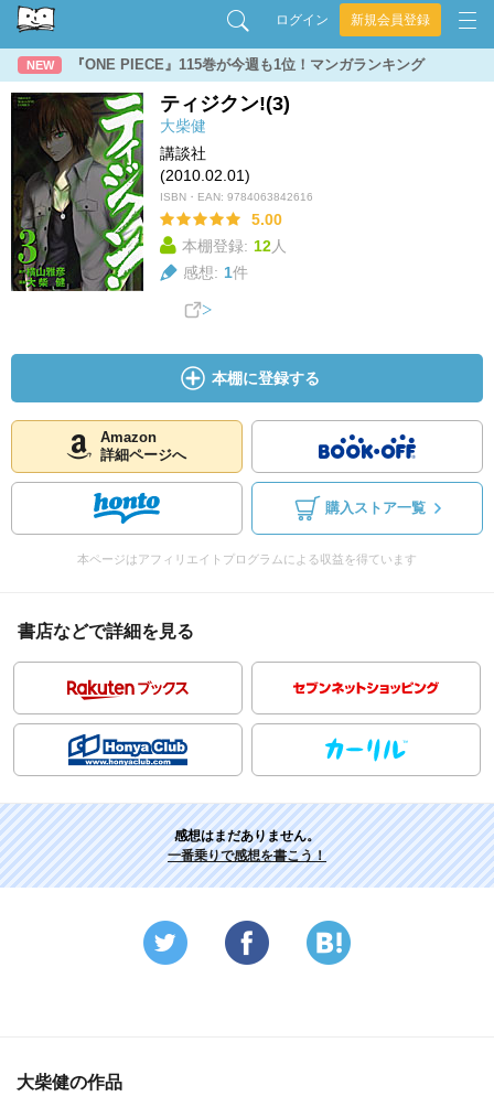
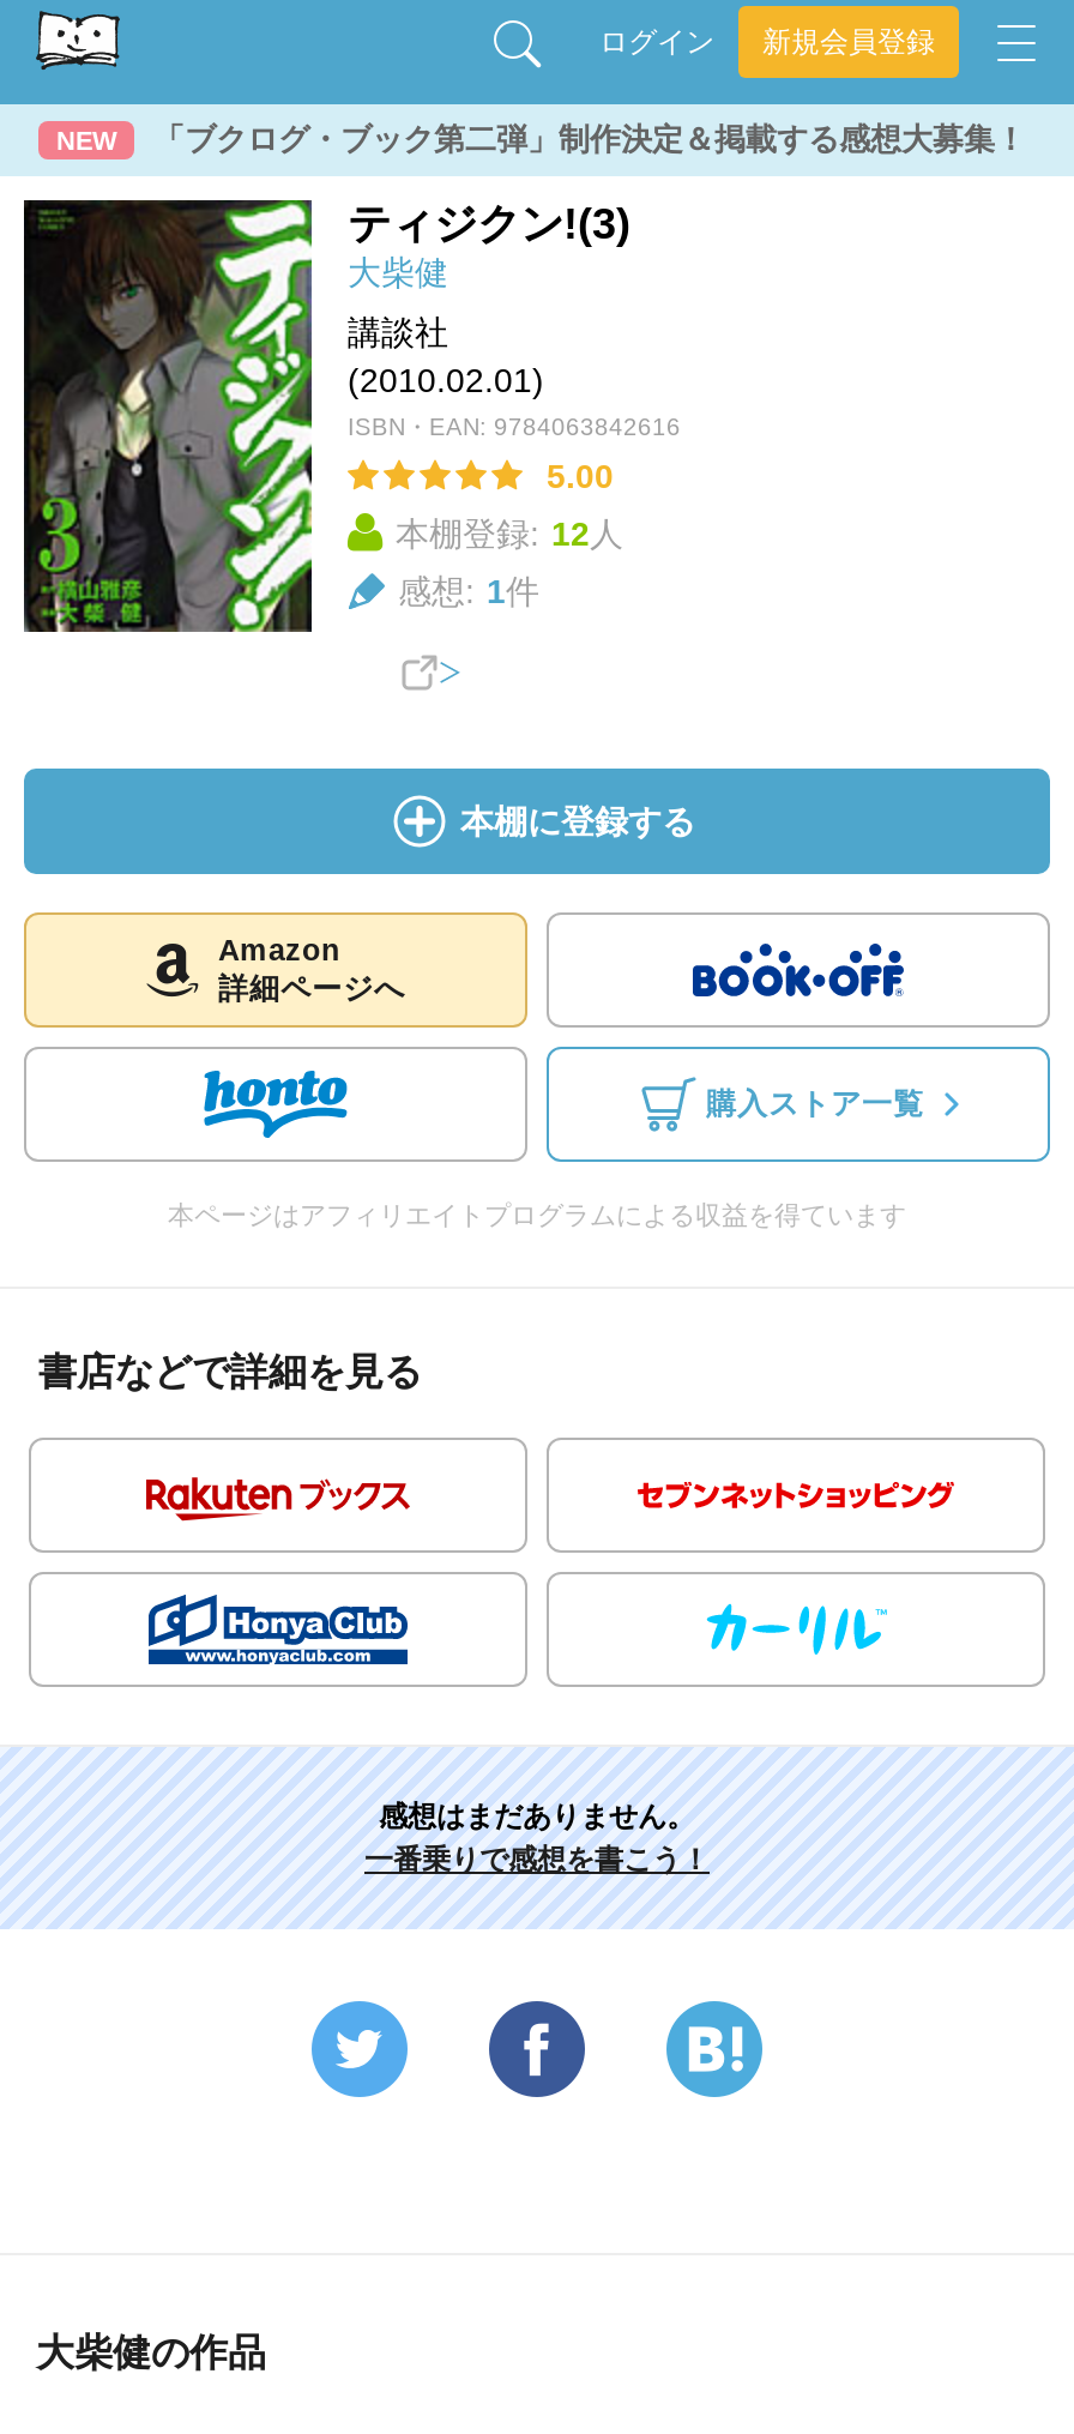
[71,56,425,73] 『ONE PIECE』115巻が今週も1位！マンガランキング -> [153,121,1026,157] 「ブクログ・ブック第二弾」制作決定＆掲載する感想大募集！

